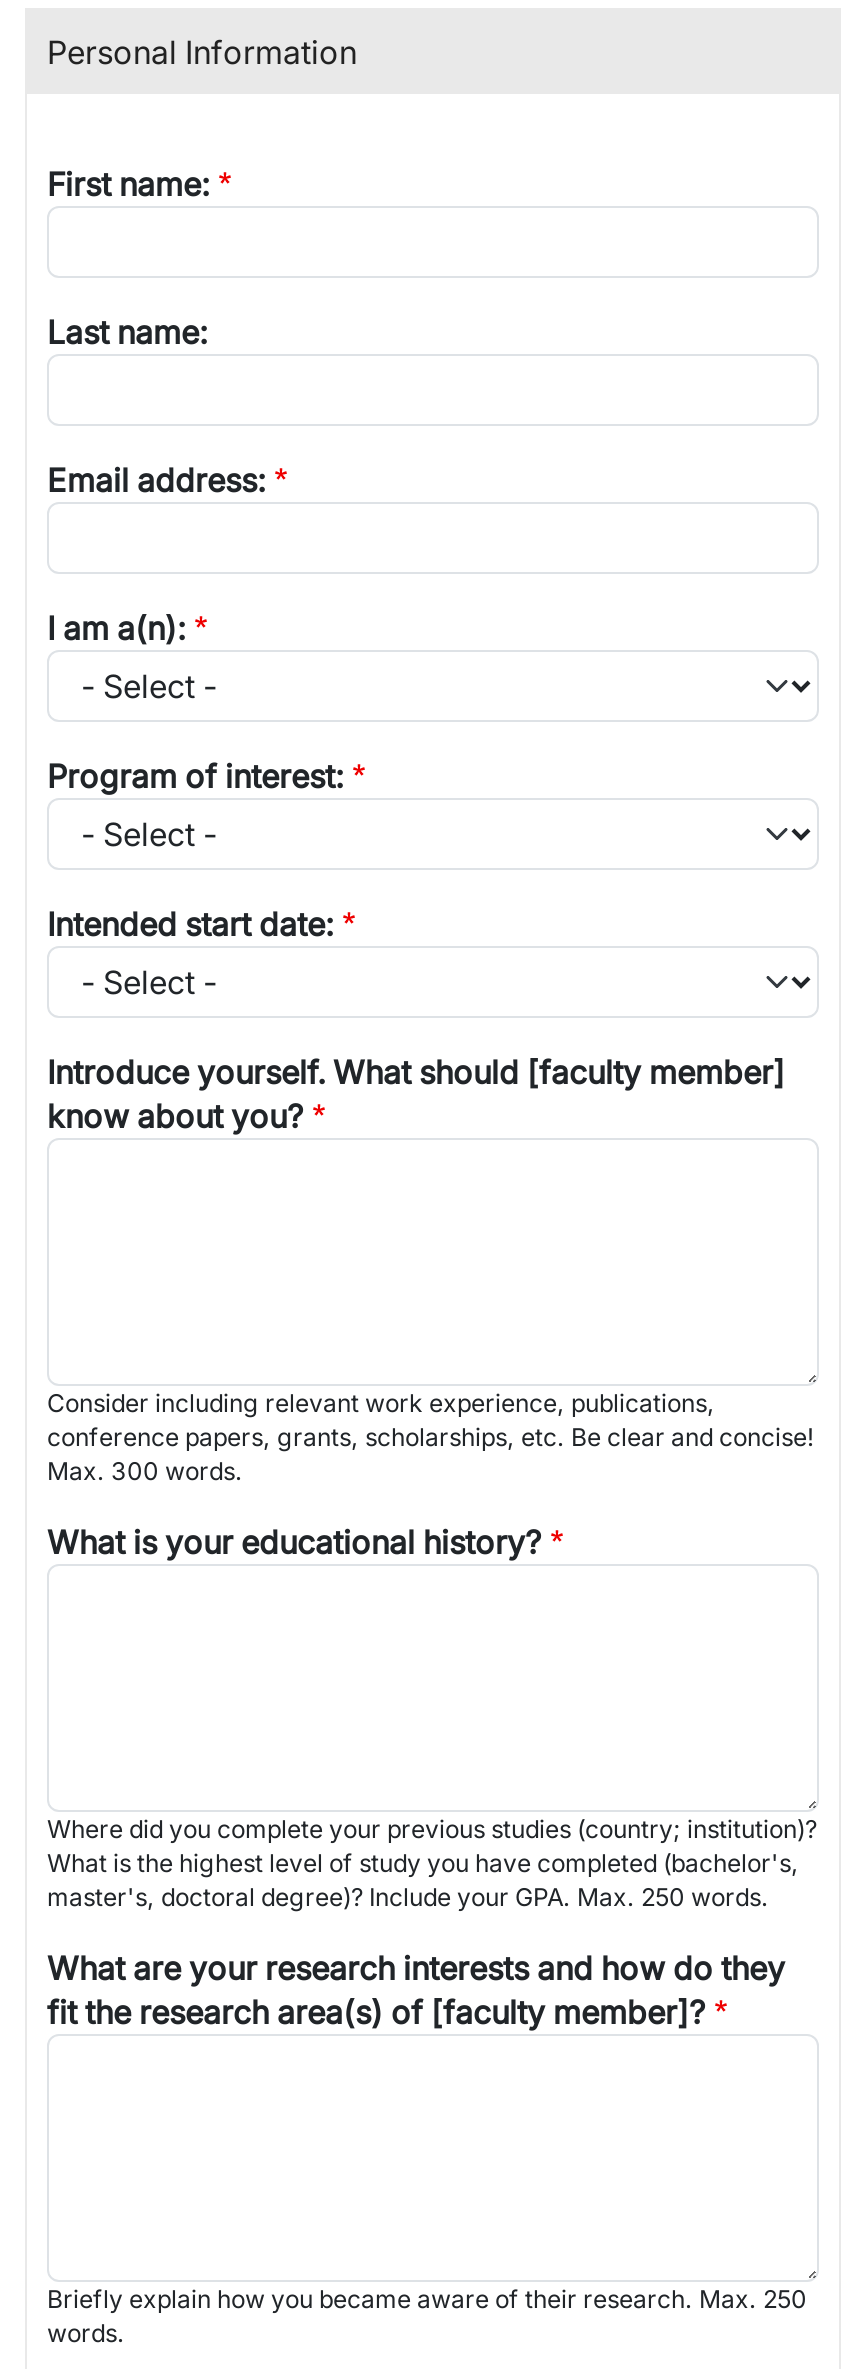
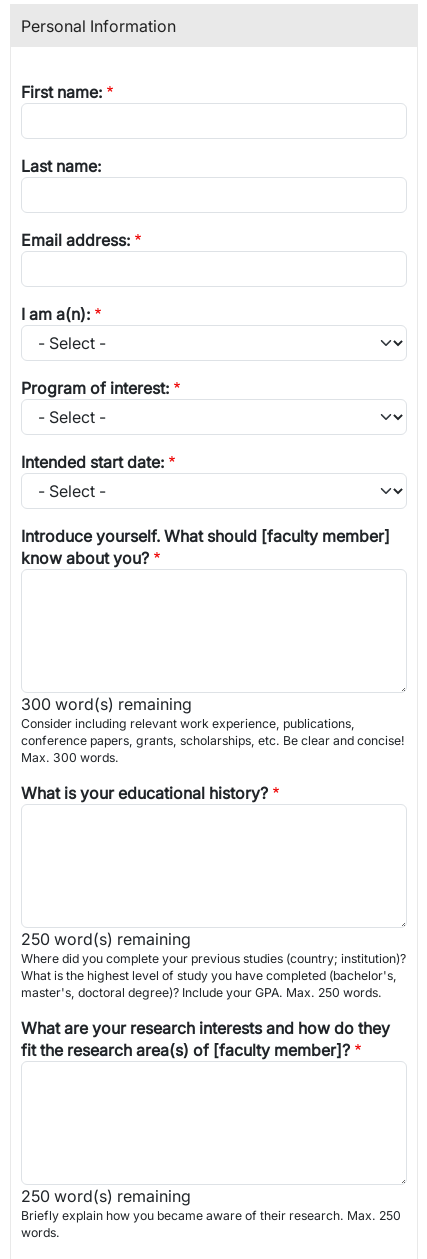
none -> [21,694,192,714] 300 word(s) remaining
none -> [21,929,191,949] 250 word(s) remaining
none -> [21,1186,191,1206] 250 word(s) remaining

